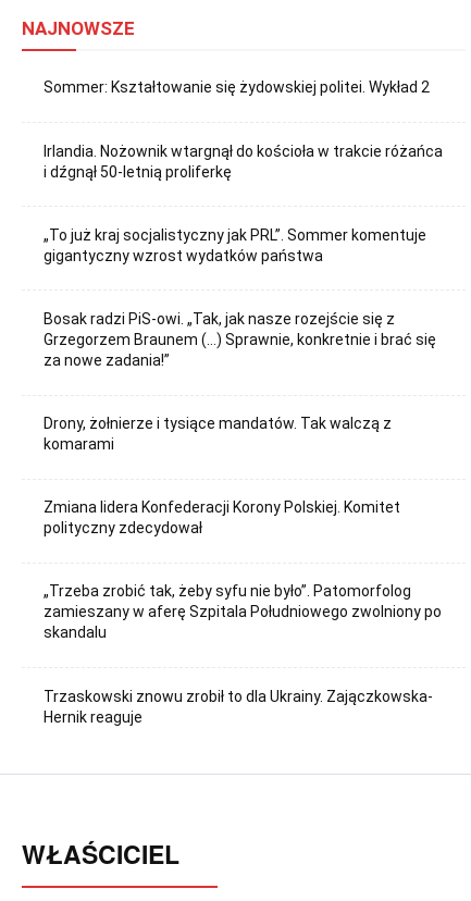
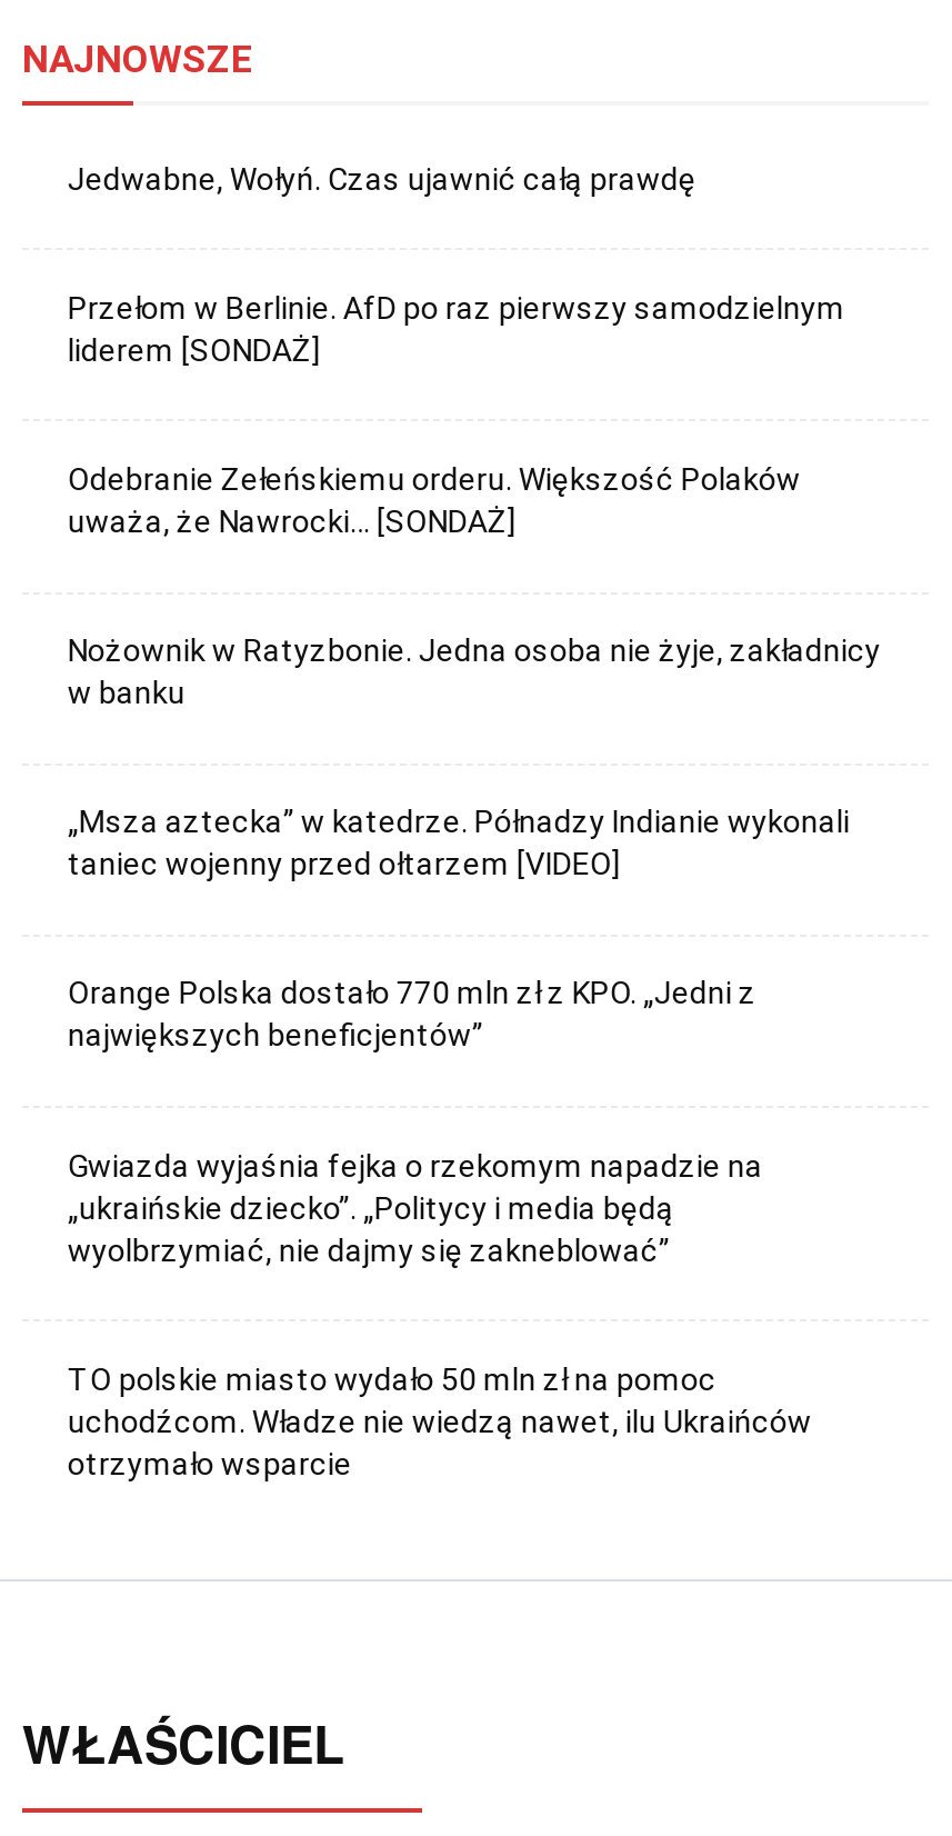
[44,79,430,96] Sommer: Kształtowanie się żydowskiej politei. Wykład 2 -> [68,160,696,196] Jedwabne, Wołyń. Czas ujawnić całą prawdę
[44,142,443,180] Irlandia. Nożownik wtargnął do kościoła w trakcie różańca | i dźgnął 50-letnią proliferkę -> [68,289,845,367] Przełom w Berlinie. AfD po raz pierwszy samodzielnym | liderem [SONDAŻ]
[44,226,427,264] „To już kraj socjalistyczny jak PRL”. Sommer komentuje | gigantyczny wzrost wydatków państwa -> [68,461,801,539] Odebranie Zełeńskiemu orderu. Większość Polaków | uważa, że Nawrocki… [SONDAŻ]
[44,310,437,369] Bosak radzi PiS-owi. „Tak, jak nasze rozejście się z | Grzegorzem Braunem (…) Sprawnie, konkretnie i brać się | za nowe zadania!” -> [68,632,881,710] Nożownik w Ratyzbonie. Jedna osoba nie żyje, zakładnicy | w banku
[44,415,392,453] Drony, żołnierze i tysiące mandatów. Tak walczą z | komarami -> [68,804,850,882] „Msza aztecka” w katedrze. Półnadzy Indianie wykonali | taniec wojenny przed ołtarzem [VIDEO]
[44,499,401,537] Zmiana lidera Konfederacji Korony Polskiej. Komitet | polityczny zdecydował -> [68,975,756,1053] Orange Polska dostało 770 mln zł z KPO. „Jedni z | największych beneficjentów”
[44,583,442,641] „Trzeba zrobić tak, żeby syfu nie było”. Patomorfolog | zamieszany w aferę Szpitala Południowego zwolniony po | skandalu -> [68,1147,763,1267] Gwiazda wyjaśnia fejka o rzekomym napadzie na | „ukraińskie dziecko”. „Politycy i media będą | wyolbrzymiać, nie dajmy się zakneblować”
[44,687,433,725] Trzaskowski znowu zrobił to dla Ukrainy. Zajączkowska- | Hernik reaguje -> [68,1361,812,1481] TO polskie miasto wydało 50 mln zł na pomoc | uchodźcom. Władze nie wiedzą nawet, ilu Ukraińców | otrzymało wsparcie

